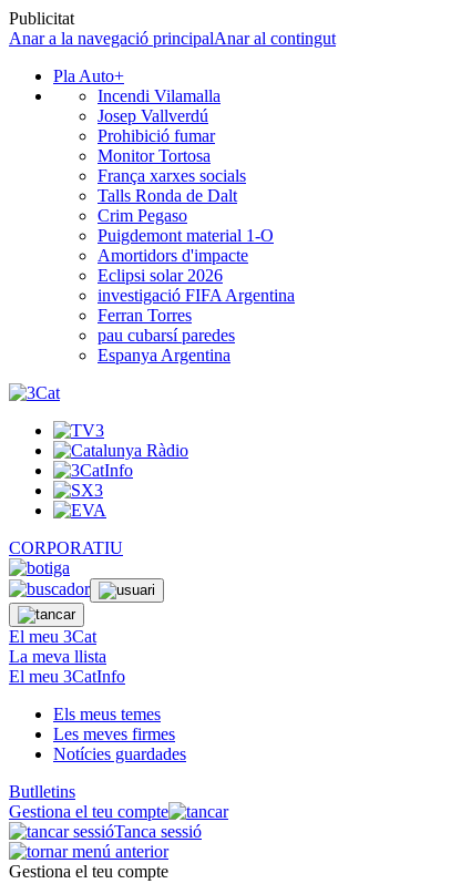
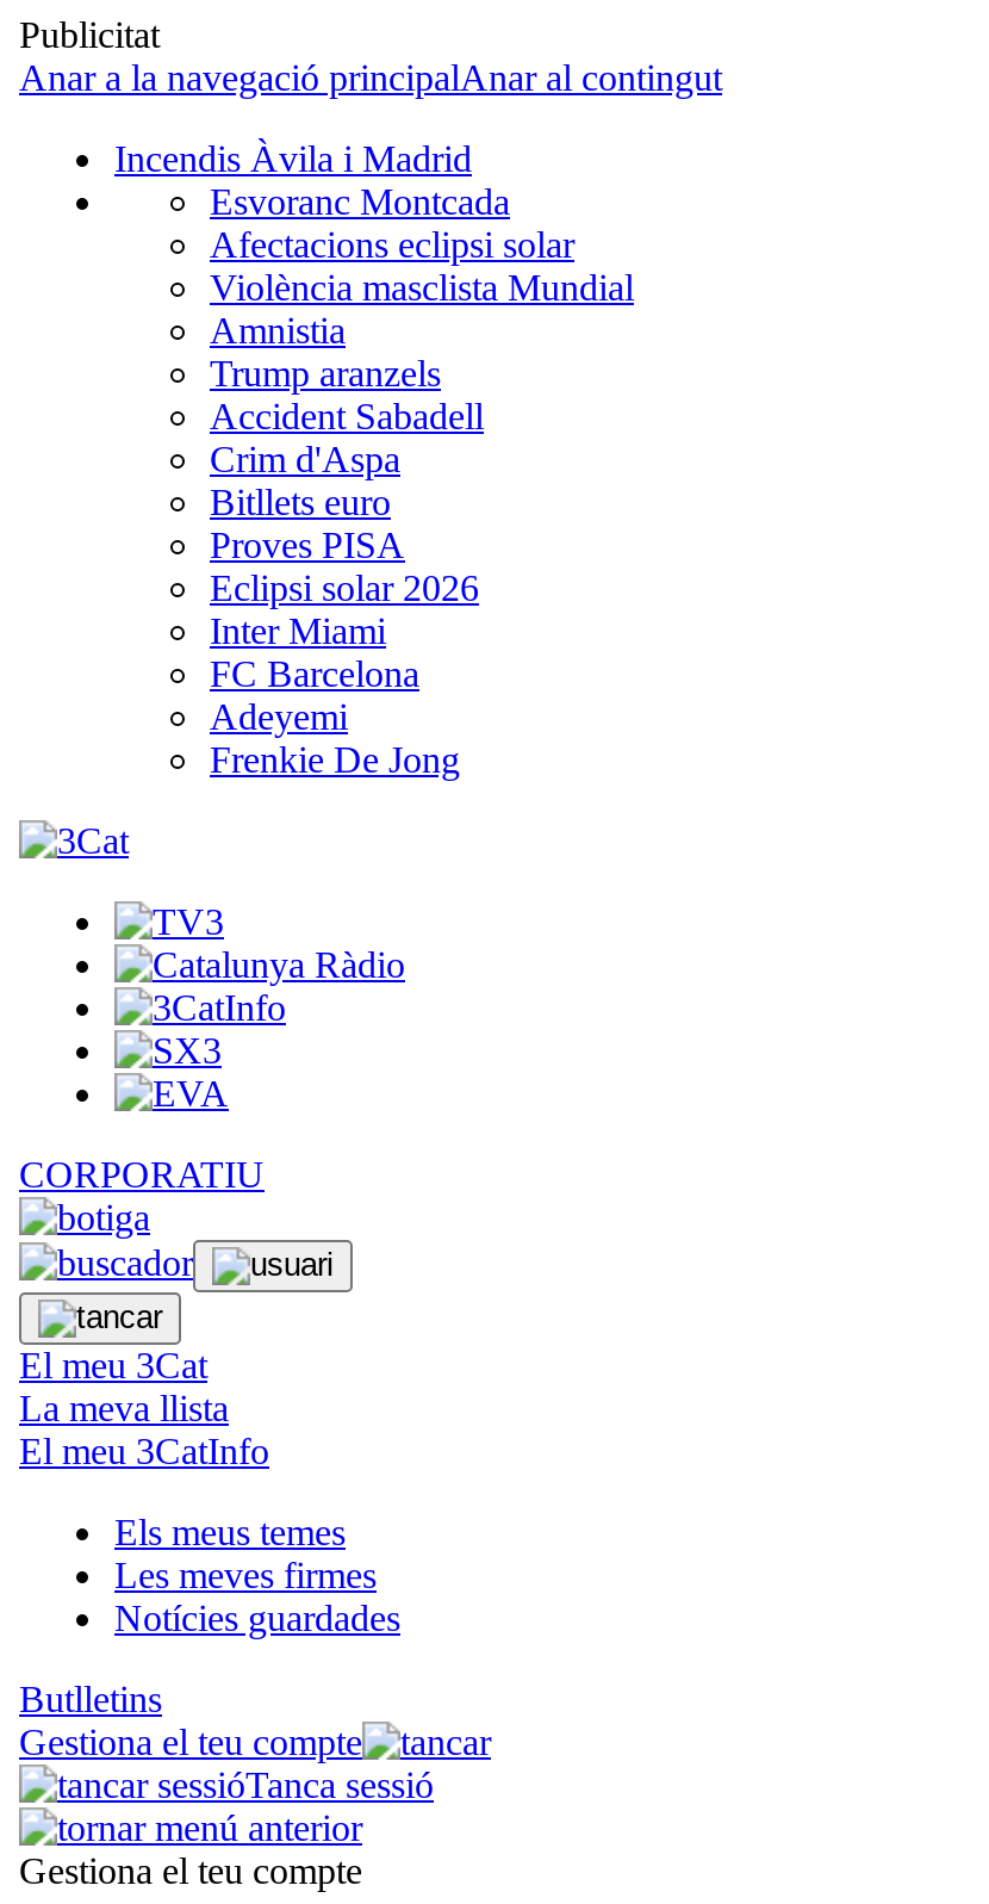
[53,66,274,265] Pla Auto+ | Incendi Vilamalla | Josep Vallverdú | Prohibició fumar | Monitor Tortosa | França xarxes socials | Talls Ronda de Dalt | Crim Pegaso | Puigdemont material 1-O | Amortidors d'impacte -> [114,138,634,565] Incendis Àvila i Madrid | Esvoranc Montcada | Afectacions eclipsi solar | Violència masclista Mundial | Amnistia | Trump aranzels | Accident Sabadell | Crim d'Aspa | Bitllets euro | Proves PISA
[98,286,295,364] investigació FIFA Argentina | Ferran Torres | pau cubarsí paredes | Espanya Argentina -> [210,610,460,780] Inter Miami | FC Barcelona | Adeyemi | Frenkie De Jong

